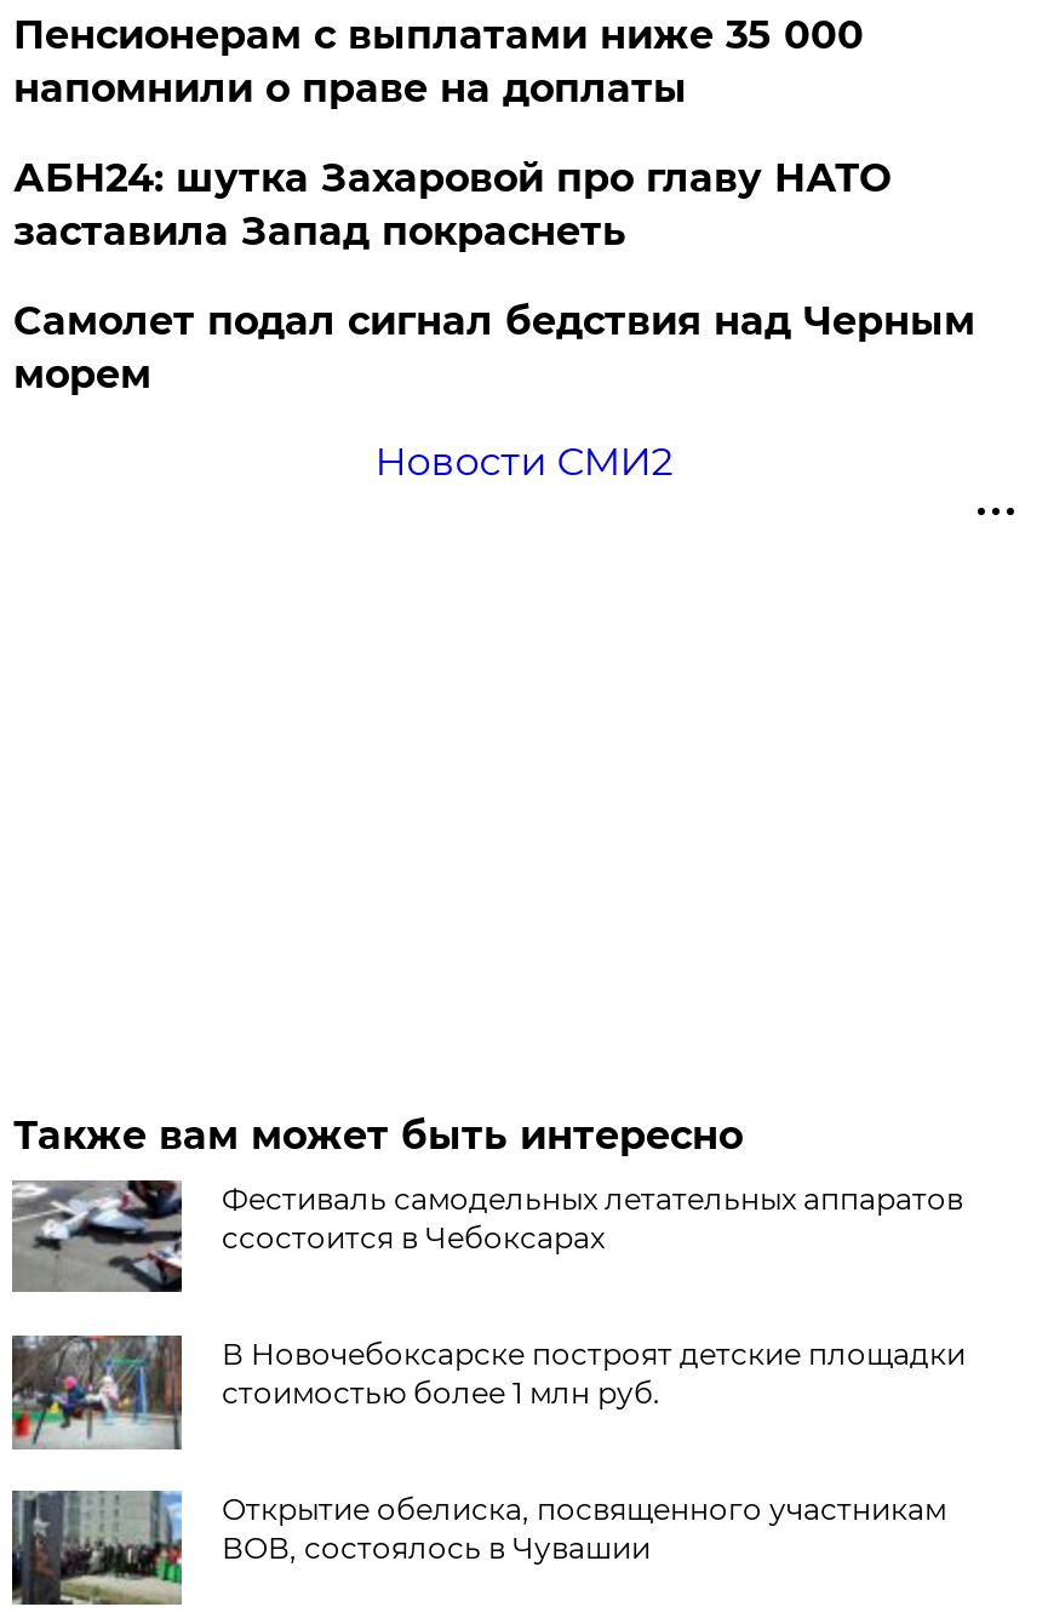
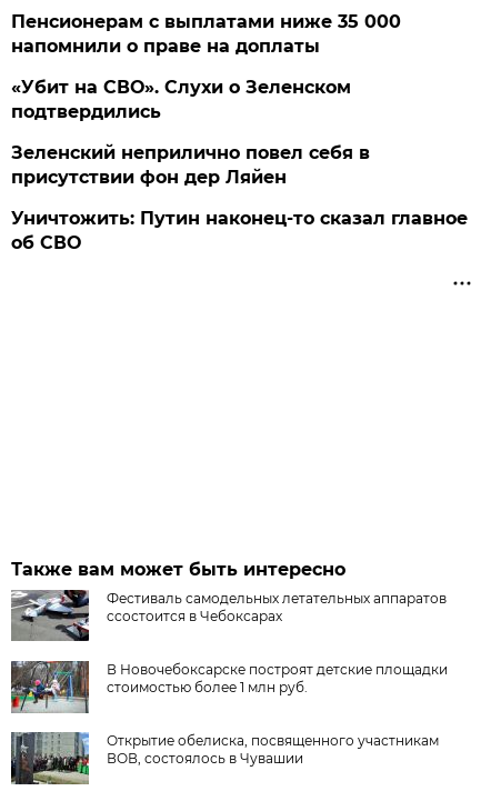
[13,155,890,254] АБН24: шутка Захаровой про главу НАТО | заставила Запад покраснеть -> [12,77,351,122] «Убит на СВО». Слухи о Зеленском | подтвердились
[13,298,975,397] Самолет подал сигнал бедствия над Черным | морем -> [12,142,370,188] Зеленский неприлично повел cебя в | присутствии фон дер Ляйен
[375,438,673,485] Новости СМИ2 -> [12,208,468,253] Уничтожить: Путин наконец-то сказал главное | об СВО

